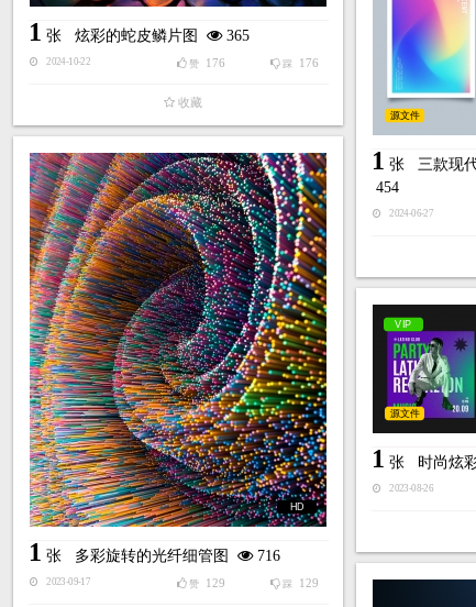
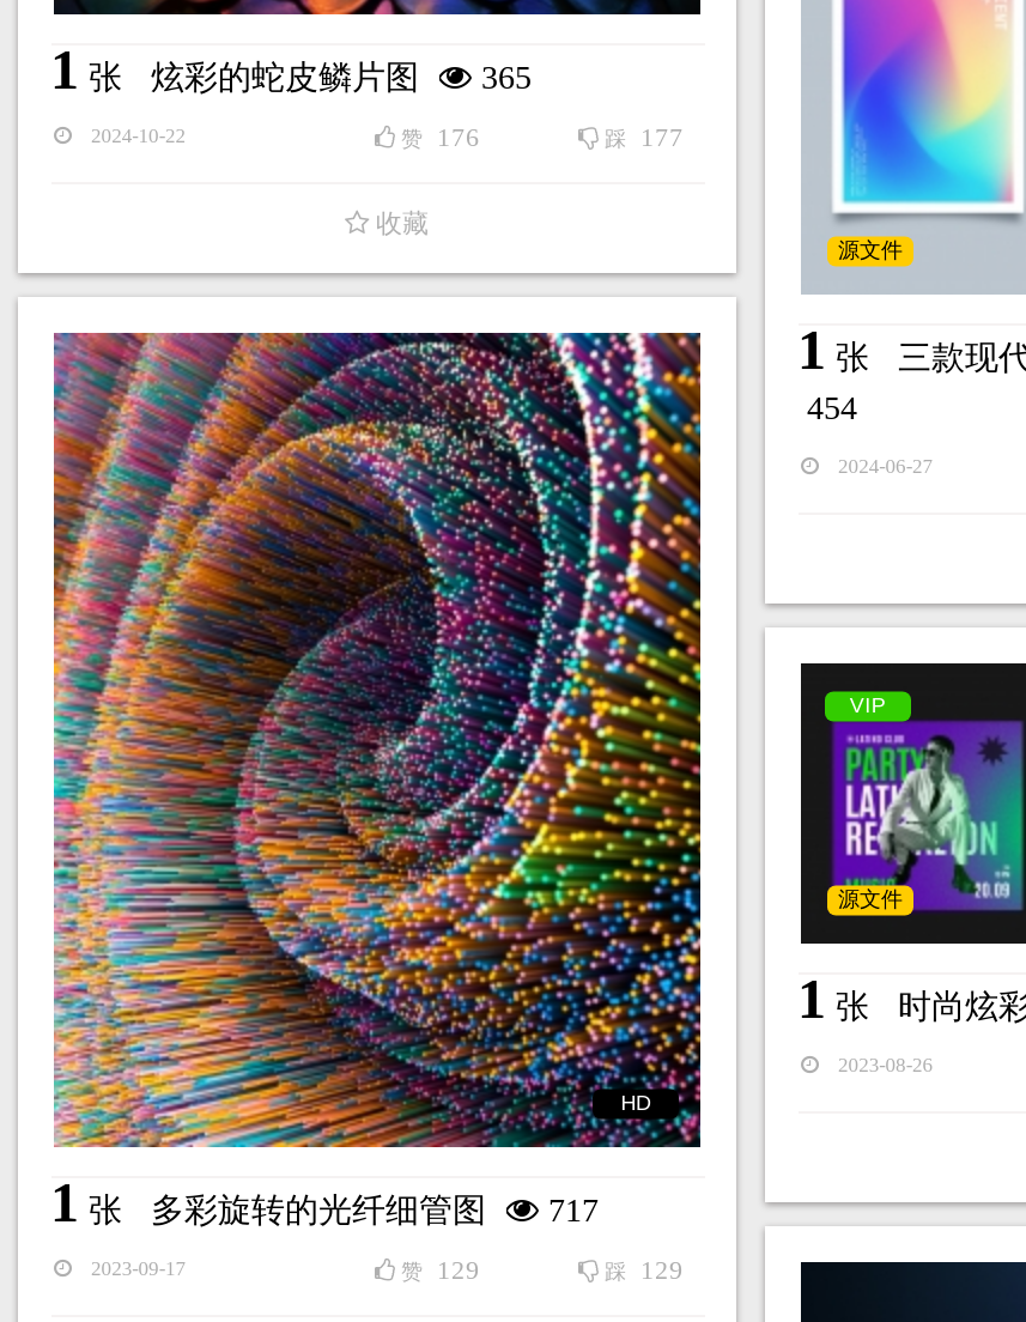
[280,56,319,69] 踩176 -> [600,122,684,151] 踩177
[28,538,280,566] 1张多彩旋转的光纤细管图 716 -> [50,1171,599,1233] 1张多彩旋转的光纤细管图 717

